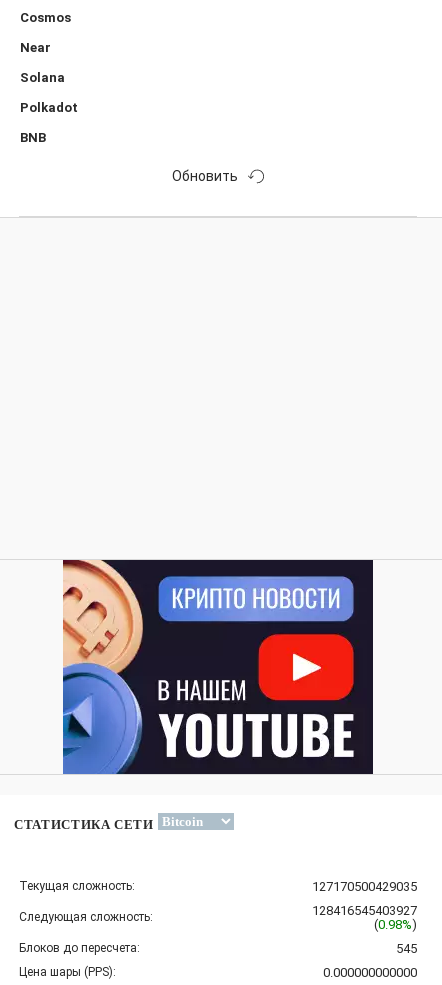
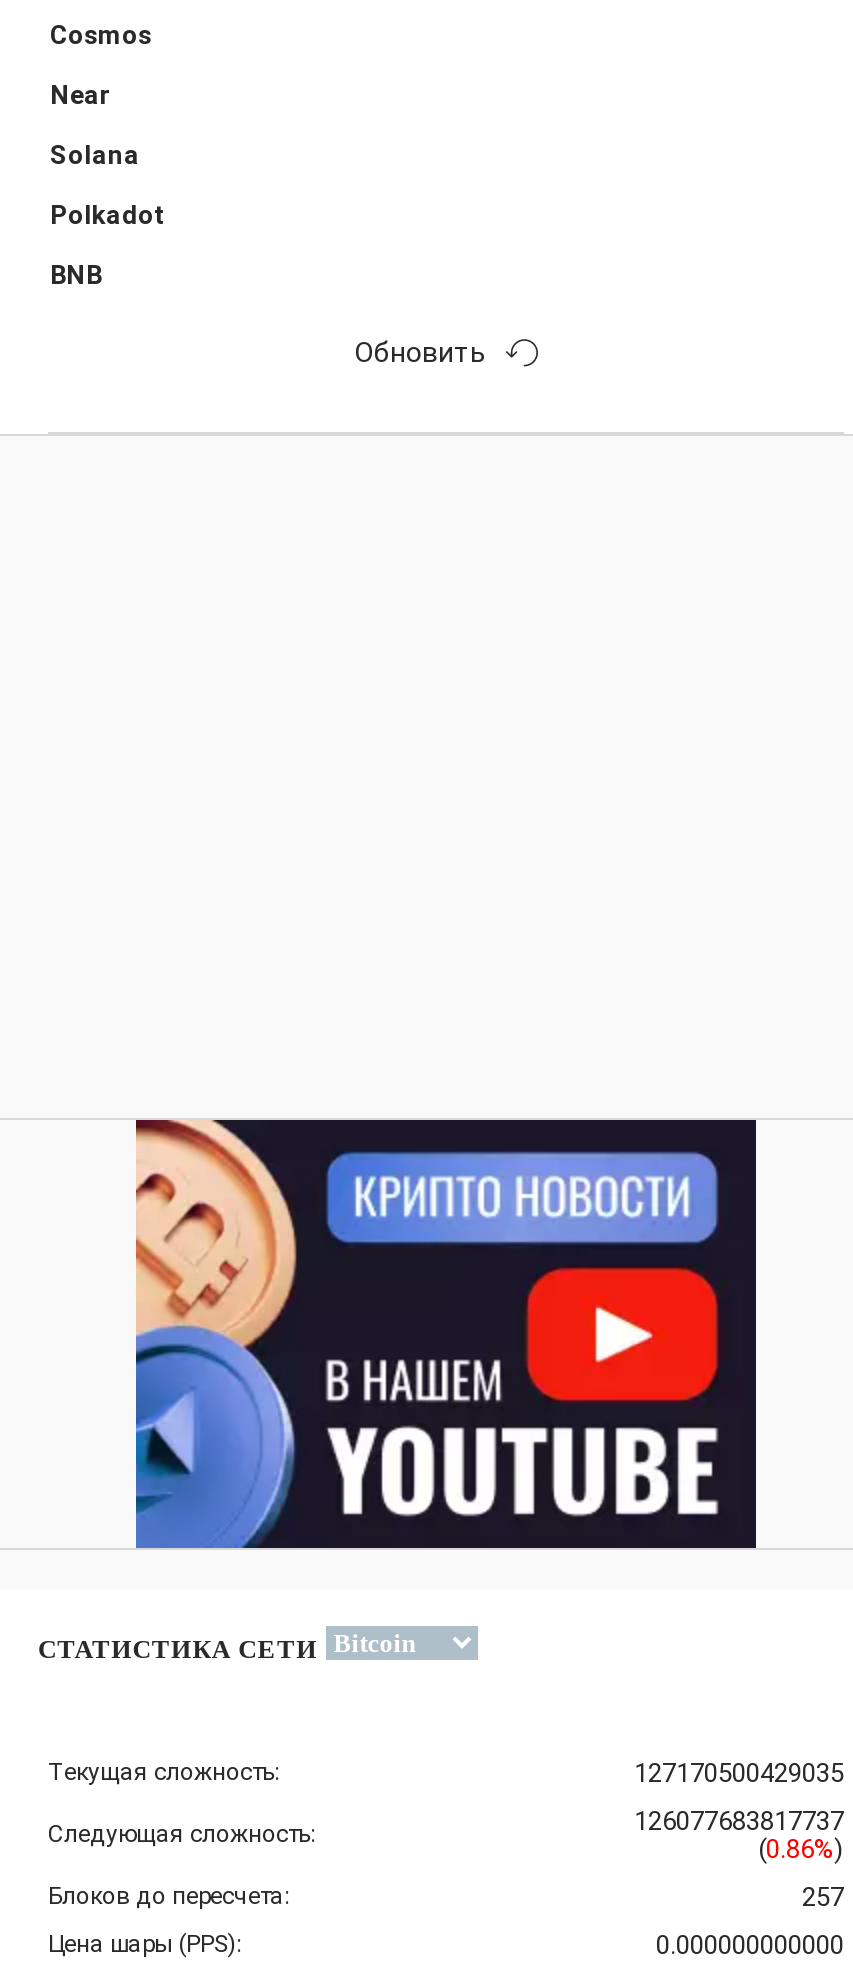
[312,903,417,918] 128416545403927 -> [634,1806,844,1836] 126077683817737
[374,917,417,932] (0.98%) -> [758,1834,844,1864] (0.86%)
[396,941,417,956] 545 -> [802,1882,844,1912] 257

